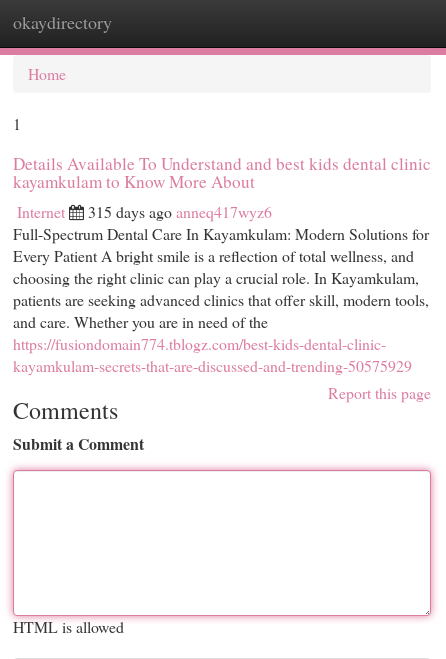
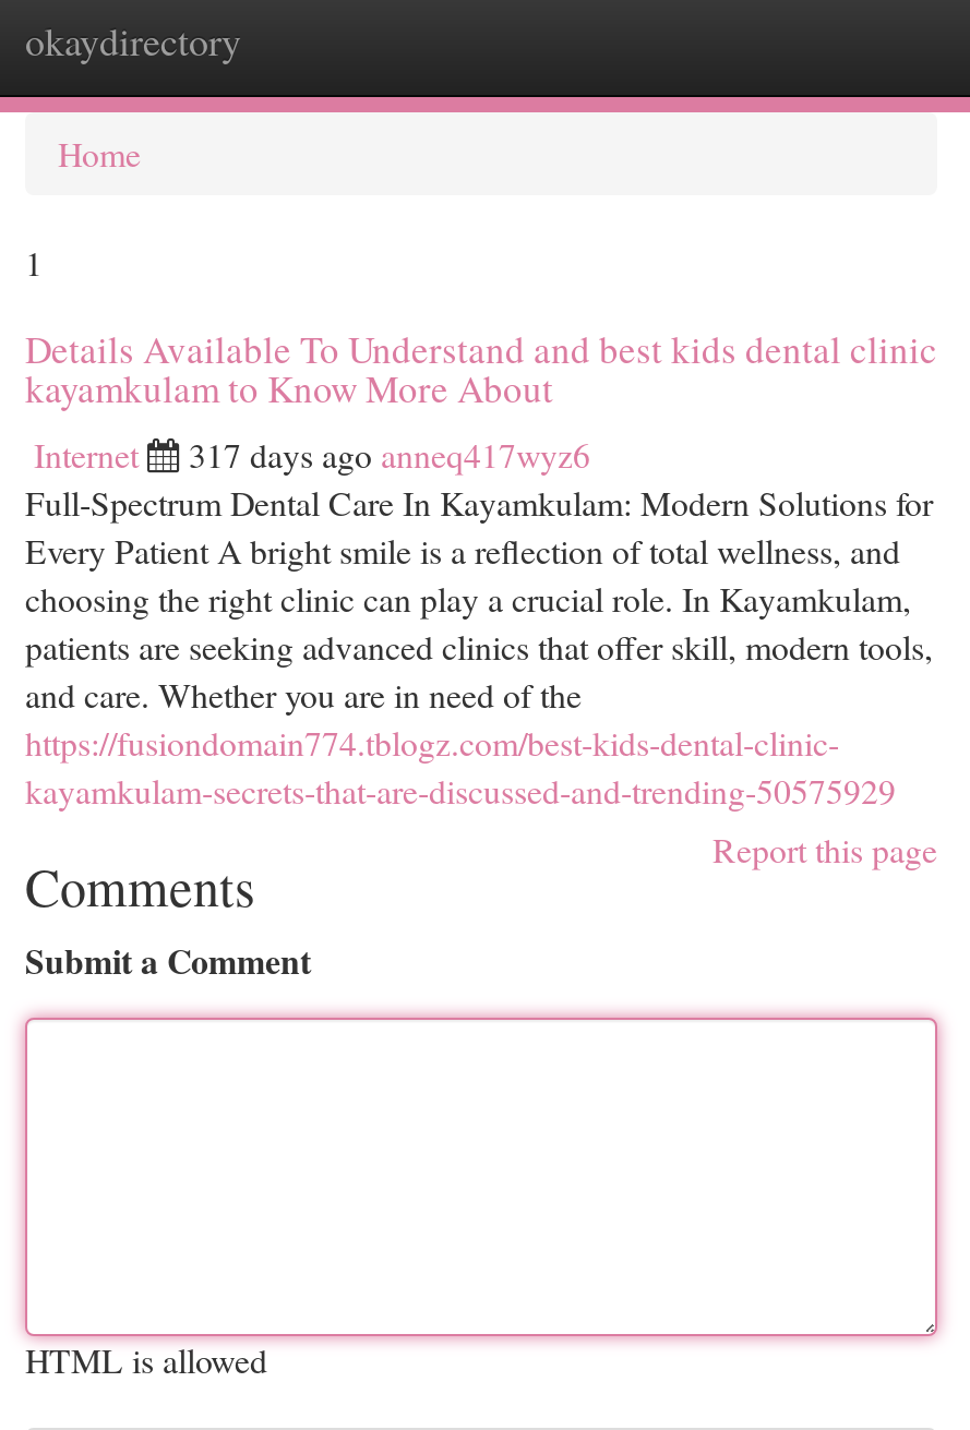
[88,201,272,222] 315 days ago anneq417wyz6 -> [189,431,590,477] 317 days ago anneq417wyz6

